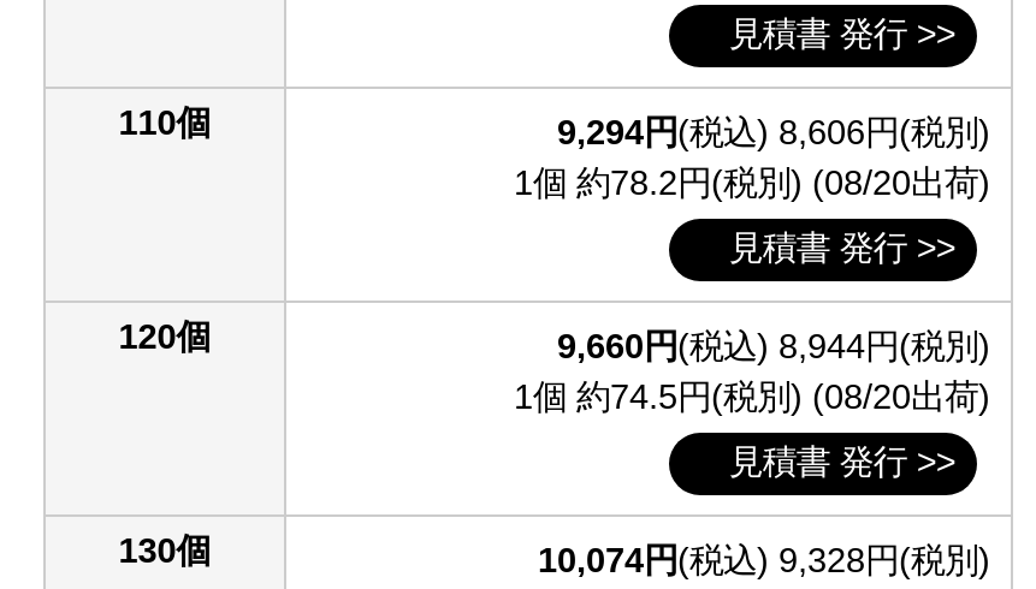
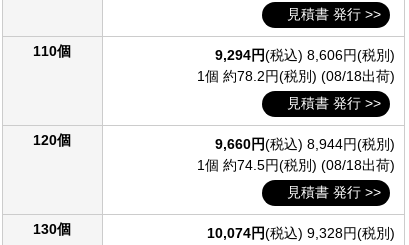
[514,163,990,202] 1個 約78.2円(税別) (08/20出荷) -> [197,68,395,84] 1個 約78.2円(税別) (08/18出荷)
[514,378,990,416] 1個 約74.5円(税別) (08/20出荷) -> [197,157,395,173] 1個 約74.5円(税別) (08/18出荷)

